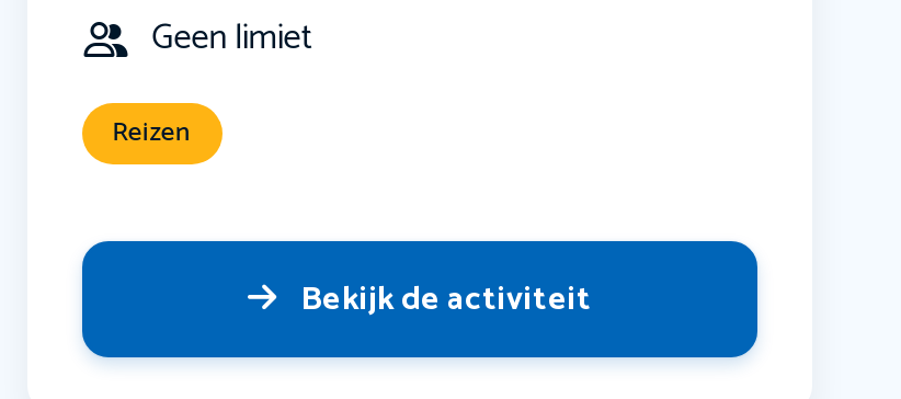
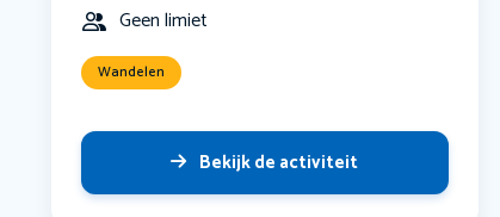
[112,112,191,154] Reizen -> [98,61,164,84] Wandelen

